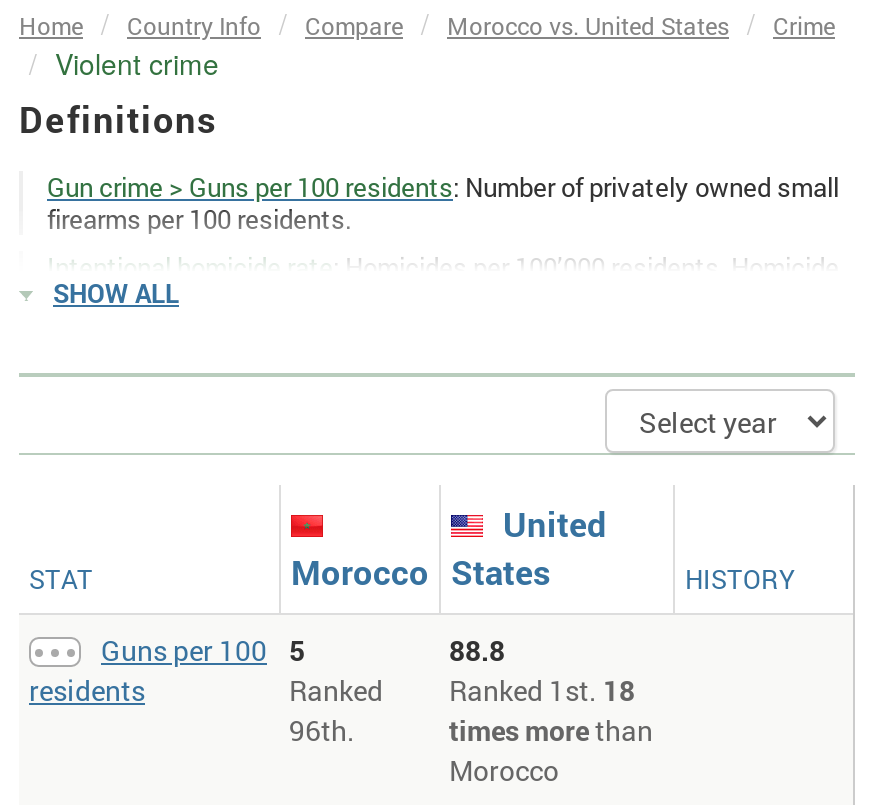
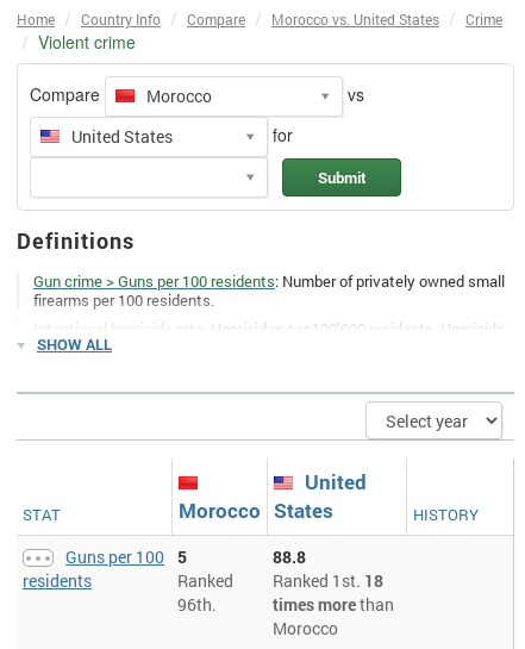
none -> [30,82,366,188] Compare | Morocco | vs | United States | for | Submit

